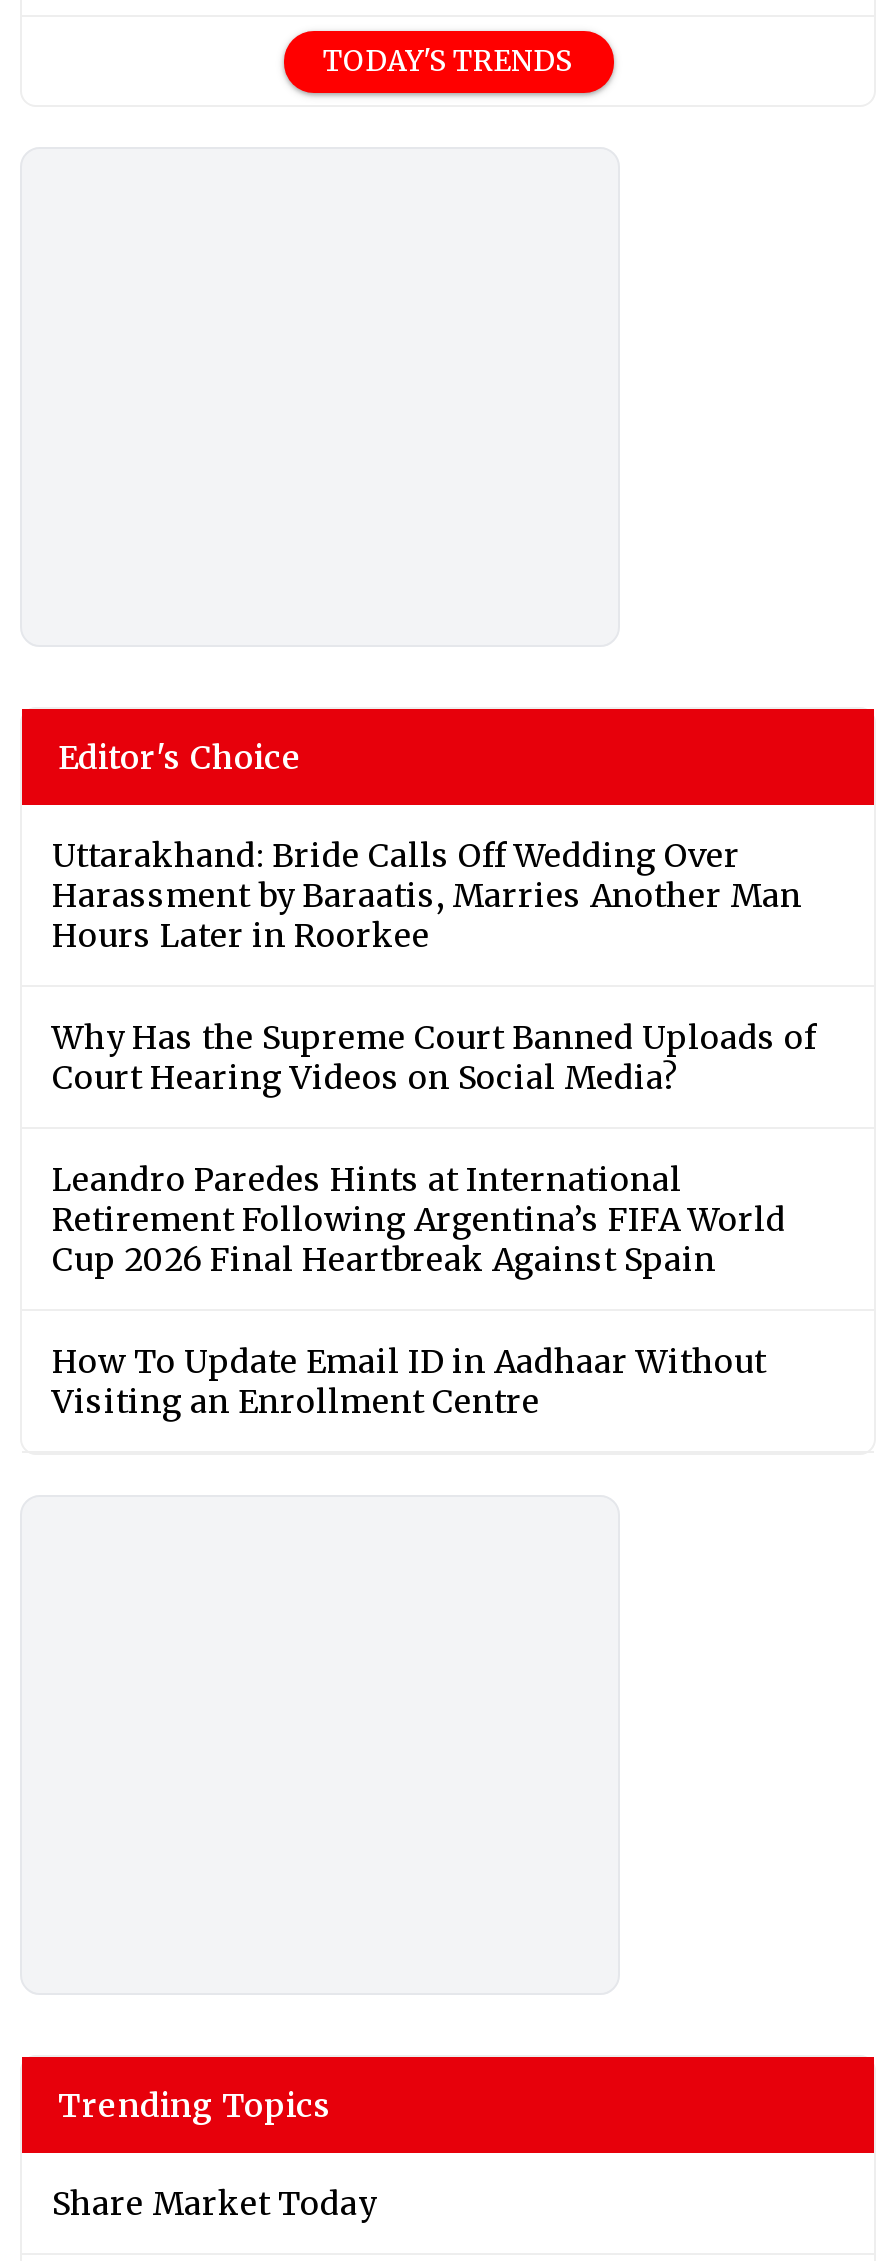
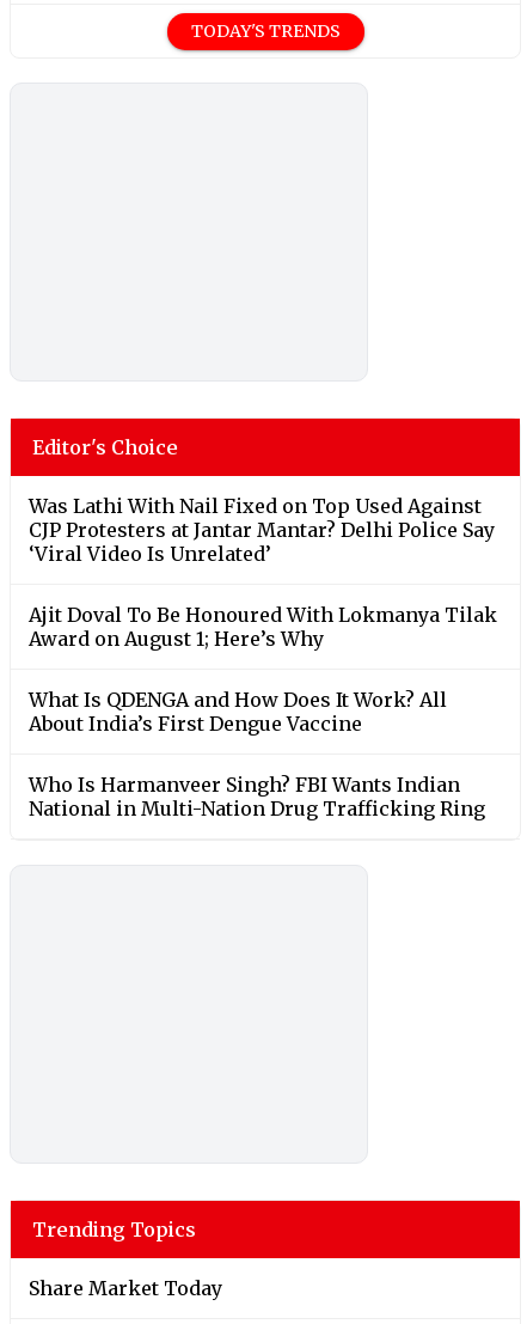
[52,835,802,955] Uttarakhand: Bride Calls Off Wedding Over | Harassment by Baraatis, Marries Another Man | Hours Later in Roorkee -> [29,494,495,566] Was Lathi With Nail Fixed on Top Used Against | CJP Protesters at Jantar Mantar? Delhi Police Say | ‘Viral Video Is Unrelated’
[52,1017,816,1097] Why Has the Supreme Court Banned Uploads of | Court Hearing Videos on Social Media? -> [29,603,497,651] Ajit Doval To Be Honoured With Lokmanya Tilak | Award on August 1; Here’s Why
[52,1159,786,1279] Leandro Paredes Hints at International | Retirement Following Argentina’s FIFA World | Cup 2026 Final Heartbreak Against Spain -> [29,688,447,736] What Is QDENGA and How Does It Work? All | About India’s First Dengue Vaccine
[52,1341,766,1421] How To Update Email ID in Aadhaar Without | Visiting an Enrollment Centre -> [29,773,485,821] Who Is Harmanveer Singh? FBI Wants Indian | National in Multi-Nation Drug Trafficking Ring

